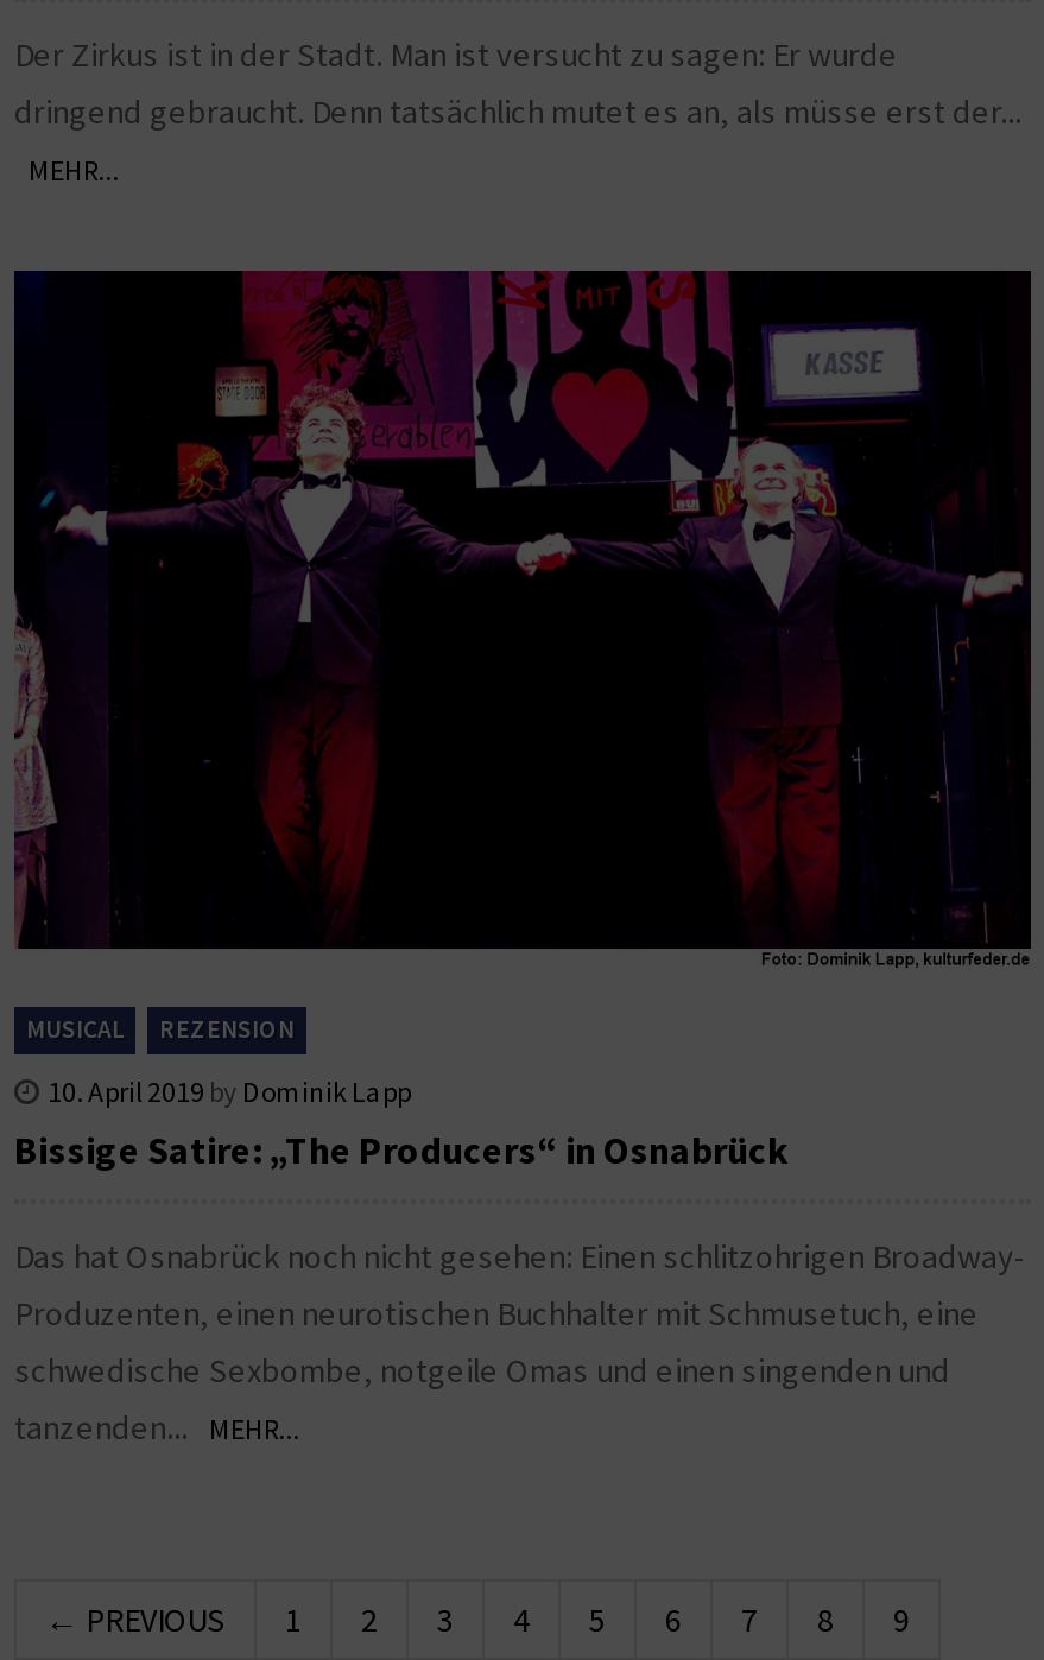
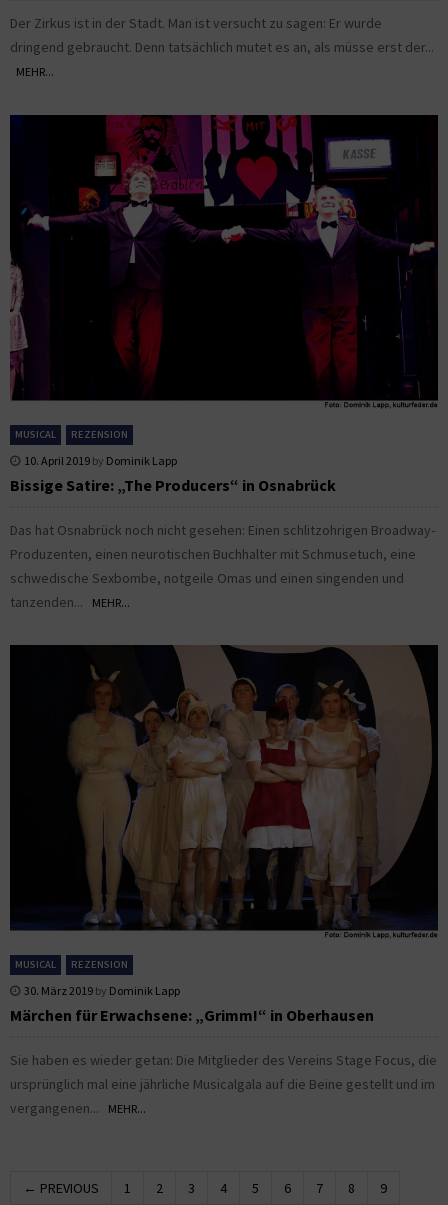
none -> [9,644,439,1117] [image] | MUSICAL | REZENSION | 30. März 2019 by Dominik Lapp | Märchen für Erwachsene: „Grimm!“ in Oberhausen | Sie haben es wieder getan: Die Mitglieder des Vereins Stage Focus, die | ursprünglich mal eine jährliche Musicalgala auf die Beine gestellt und im | vergangenen... MEHR...

